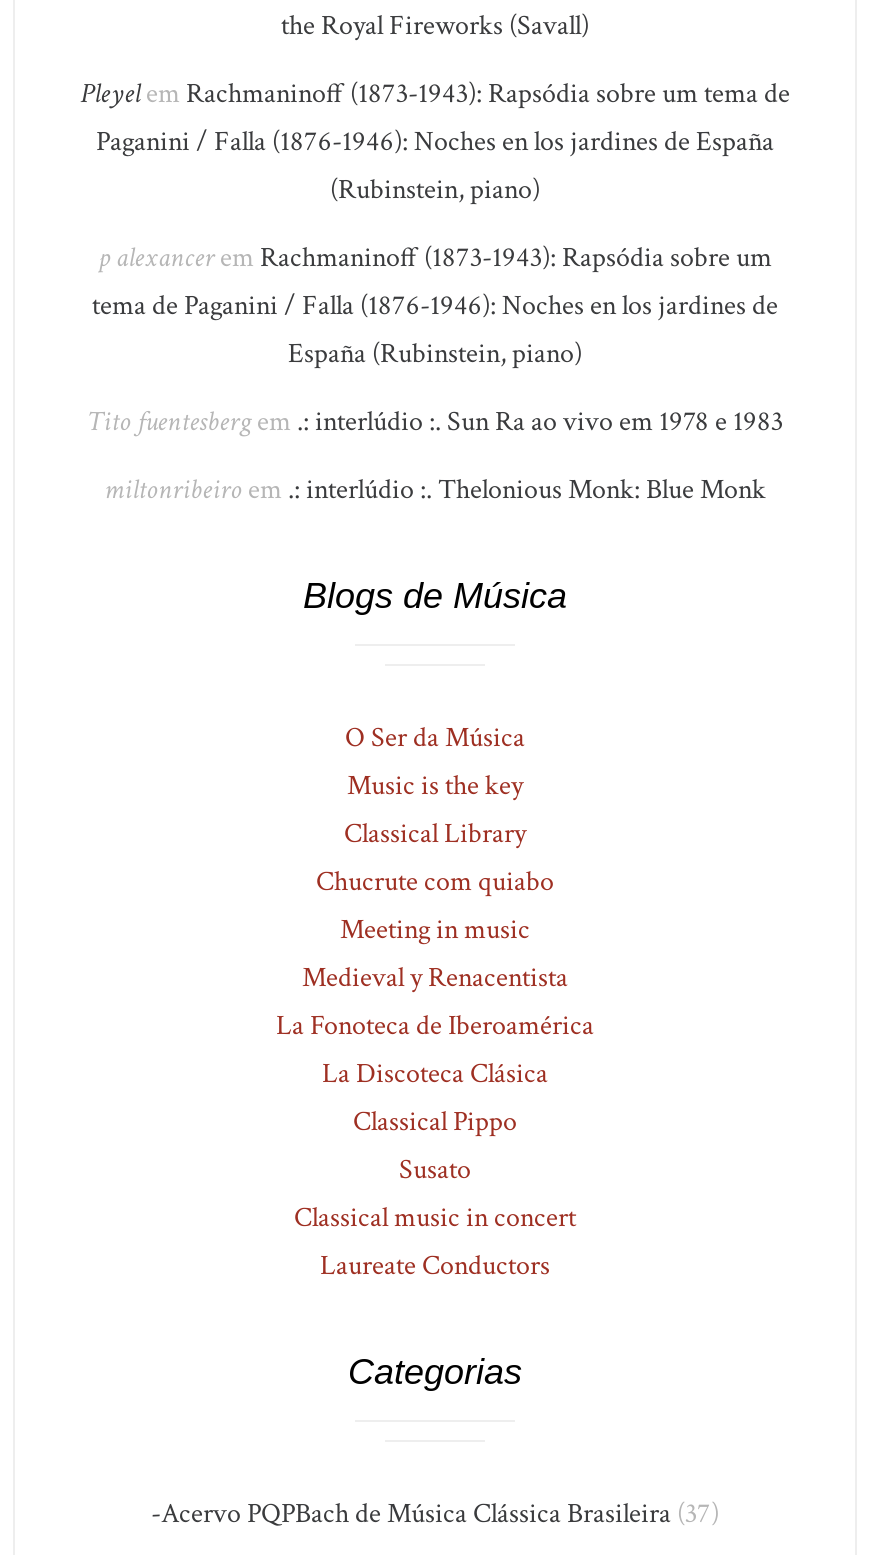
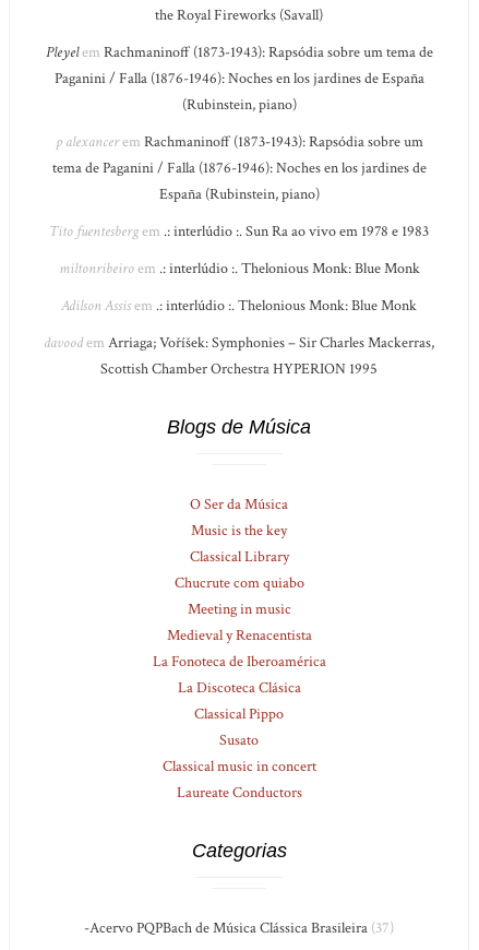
none -> [44,296,434,379] Adilson Assis em.: interlúdio :. Thelonious Monk: Blue Monk | davood em Arriaga; Voříšek: Symphonies – Sir Charles Mackerras, | Scottish Chamber Orchestra HYPERION 1995

